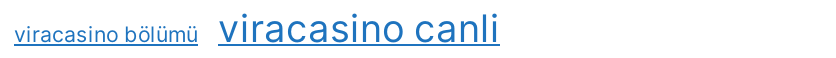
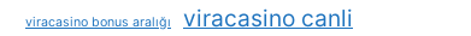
[14,21,198,47] viracasino bölümü -> [25,14,171,29] viracasino bonus aralığı

